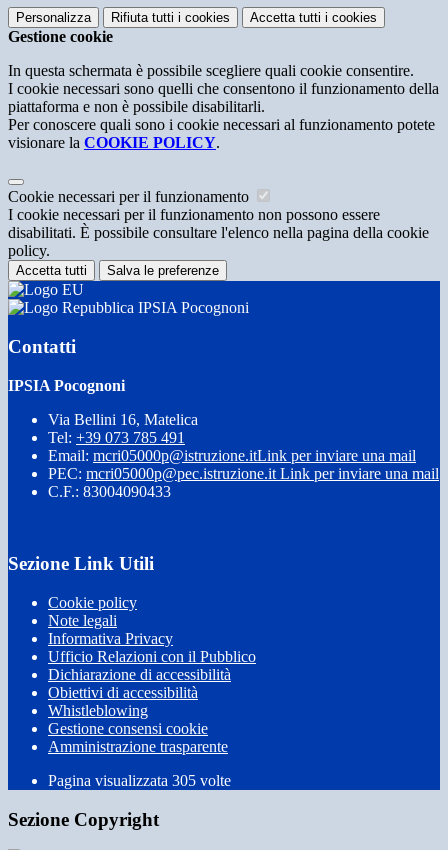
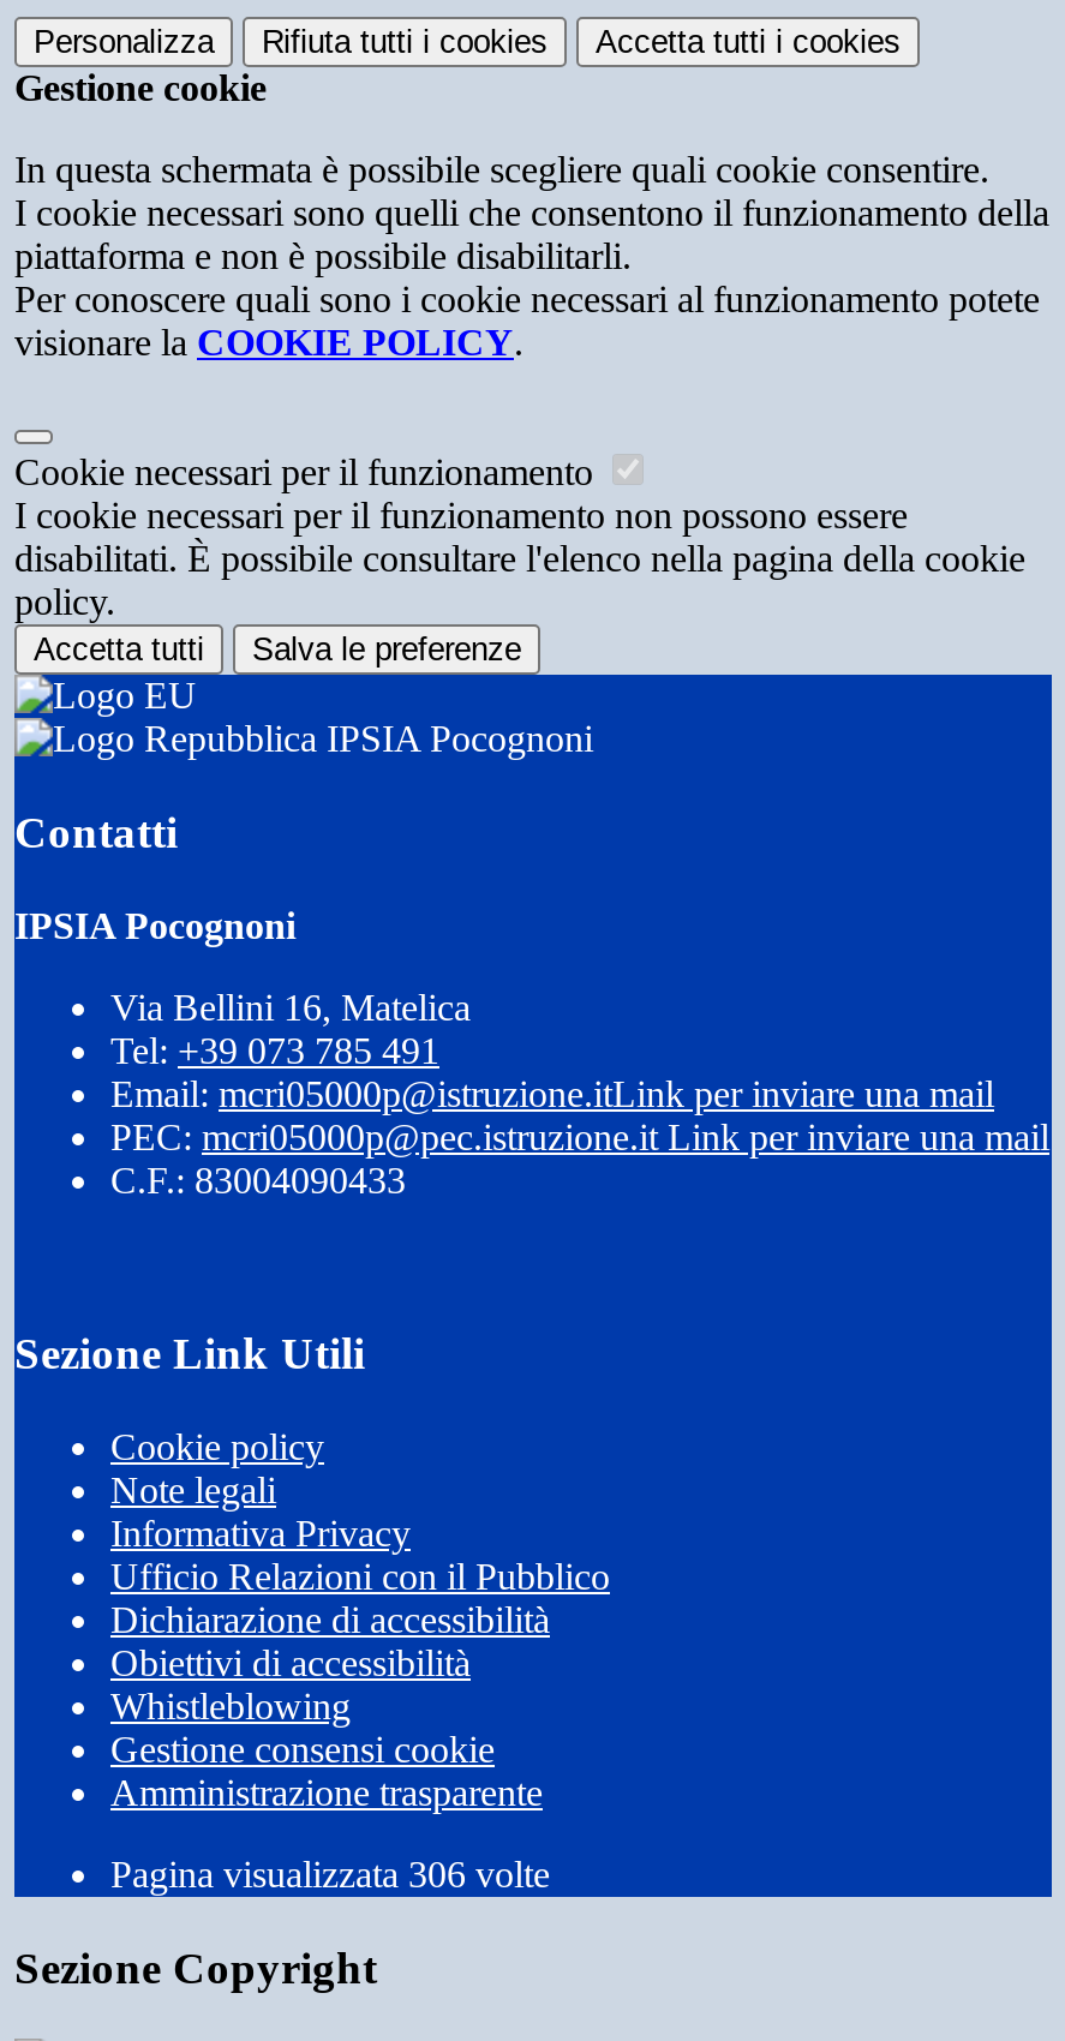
[48,772,231,789] Pagina visualizzata 305 volte -> [110,1854,550,1895] Pagina visualizzata 306 volte

